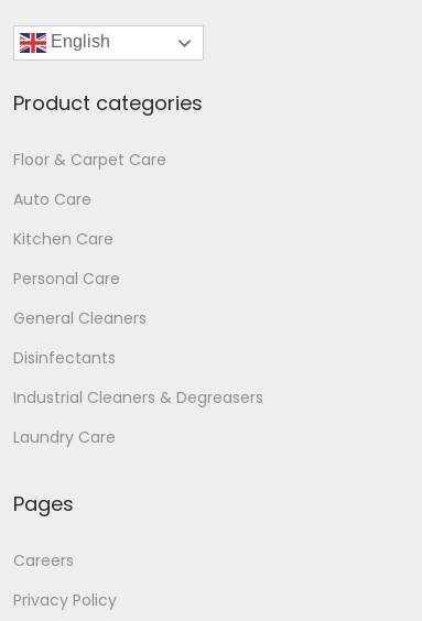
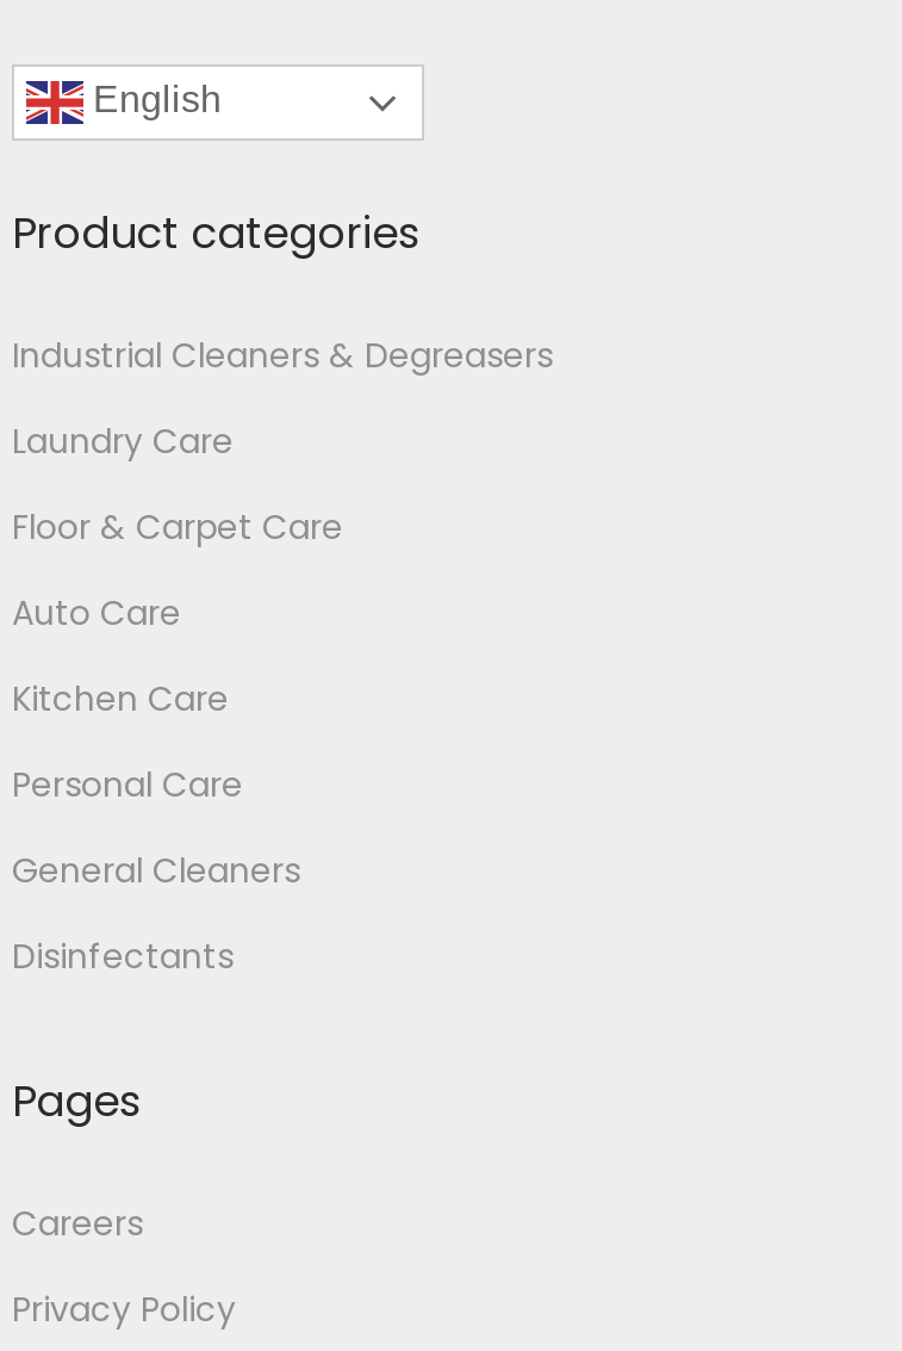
moved [13,149,166,369] -> [12,504,343,981]: Floor & Carpet Care | Auto Care | Kitchen Care | Personal Care | General Cleaners | Disinfectants
moved [13,387,263,448] -> [12,332,553,466]: Industrial Cleaners & Degreasers | Laundry Care

